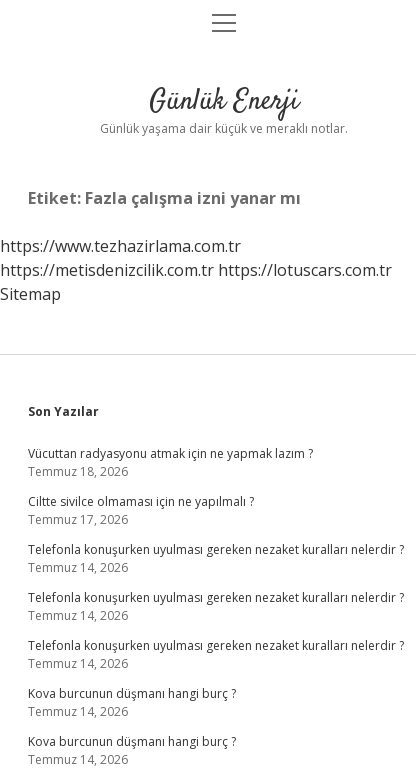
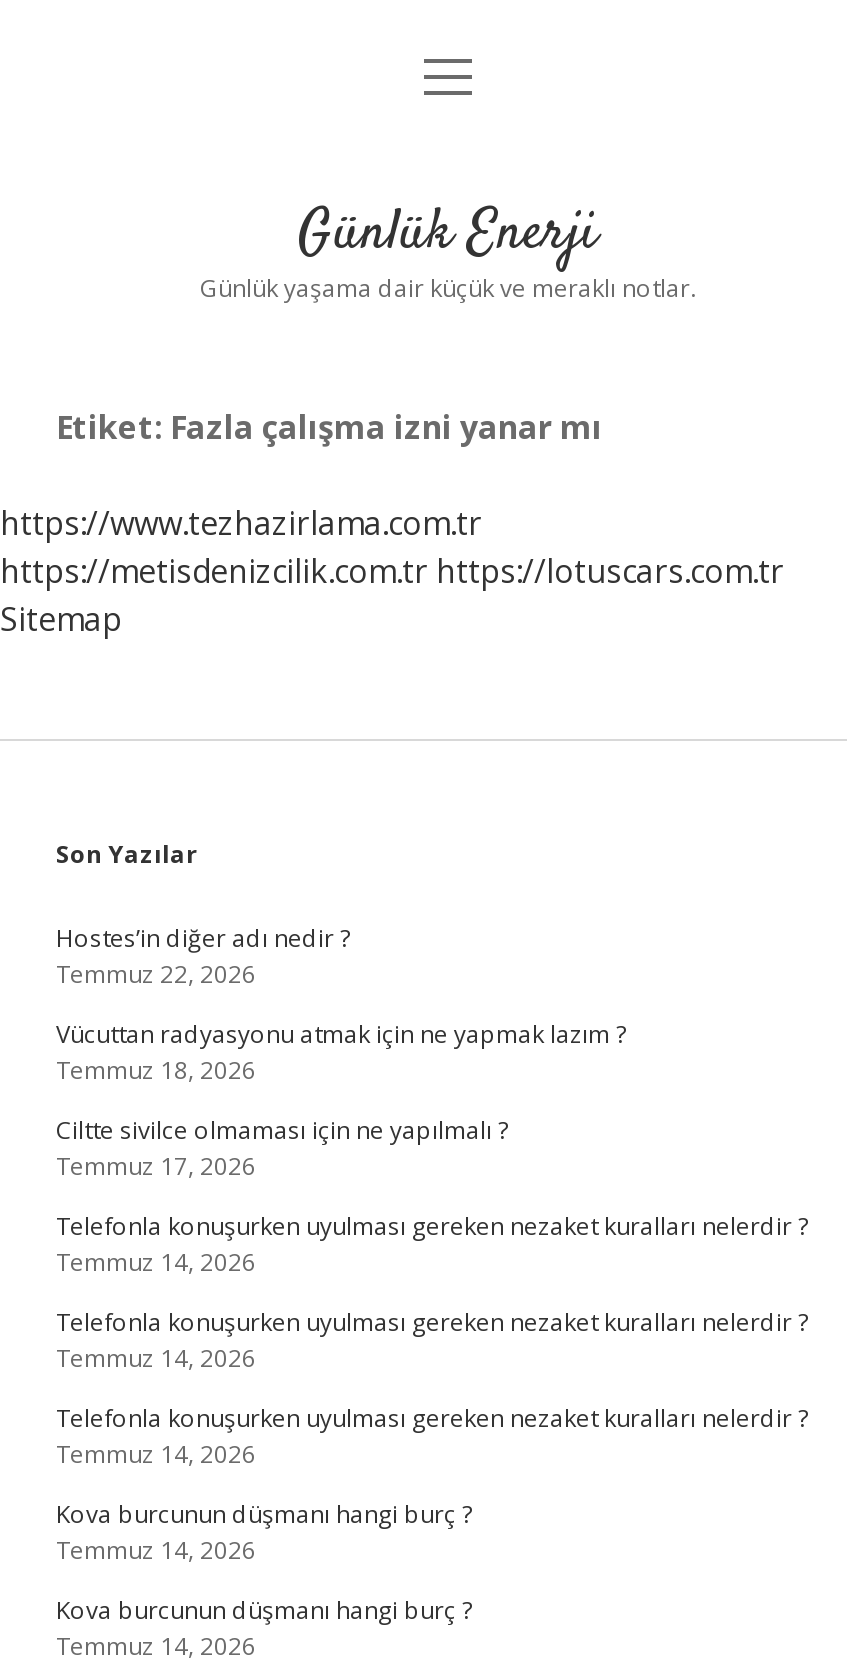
none -> [56,921,350,991] Hostes’in diğer adı nedir ? | Temmuz 22, 2026

